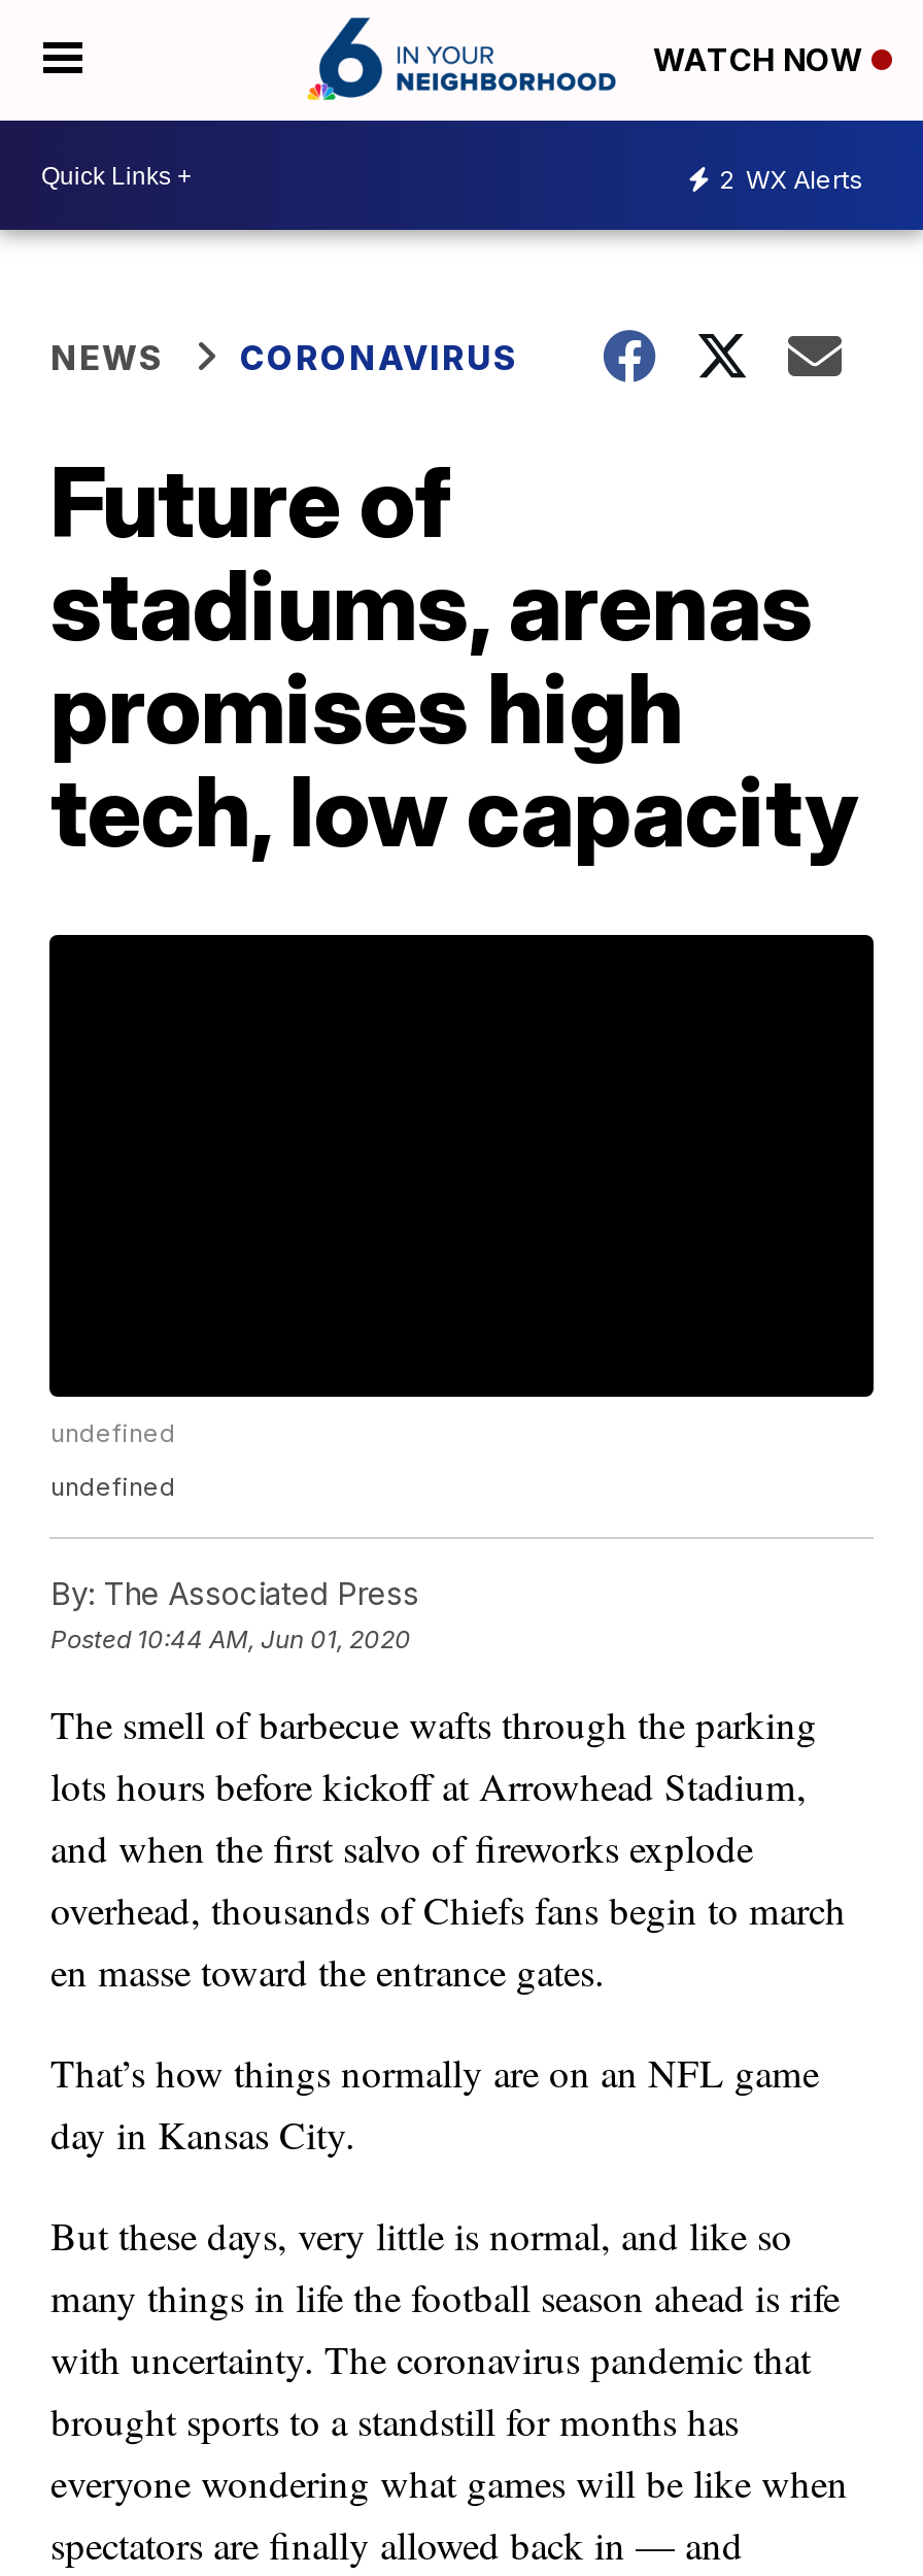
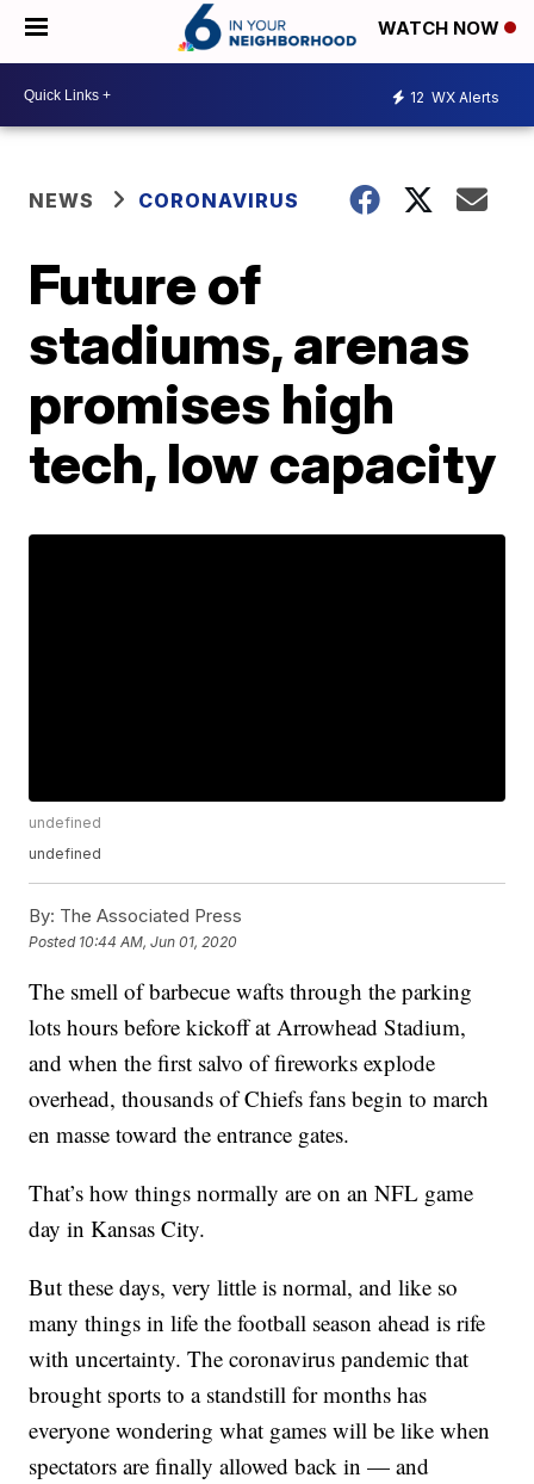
[719,163,863,194] 2 WX Alerts -> [410,88,499,106] 12 WX Alerts

